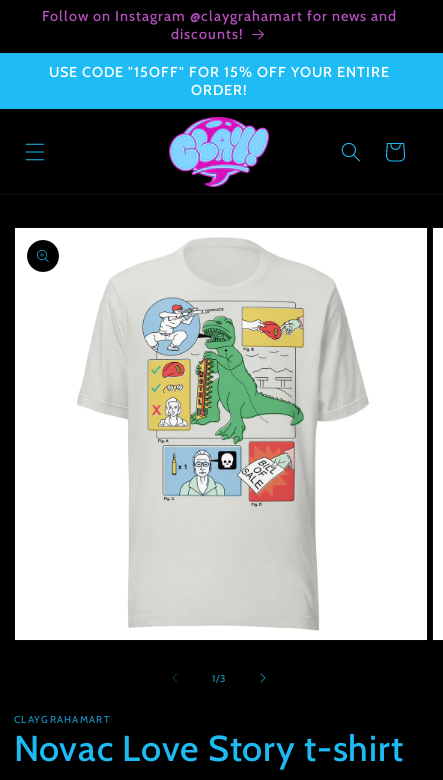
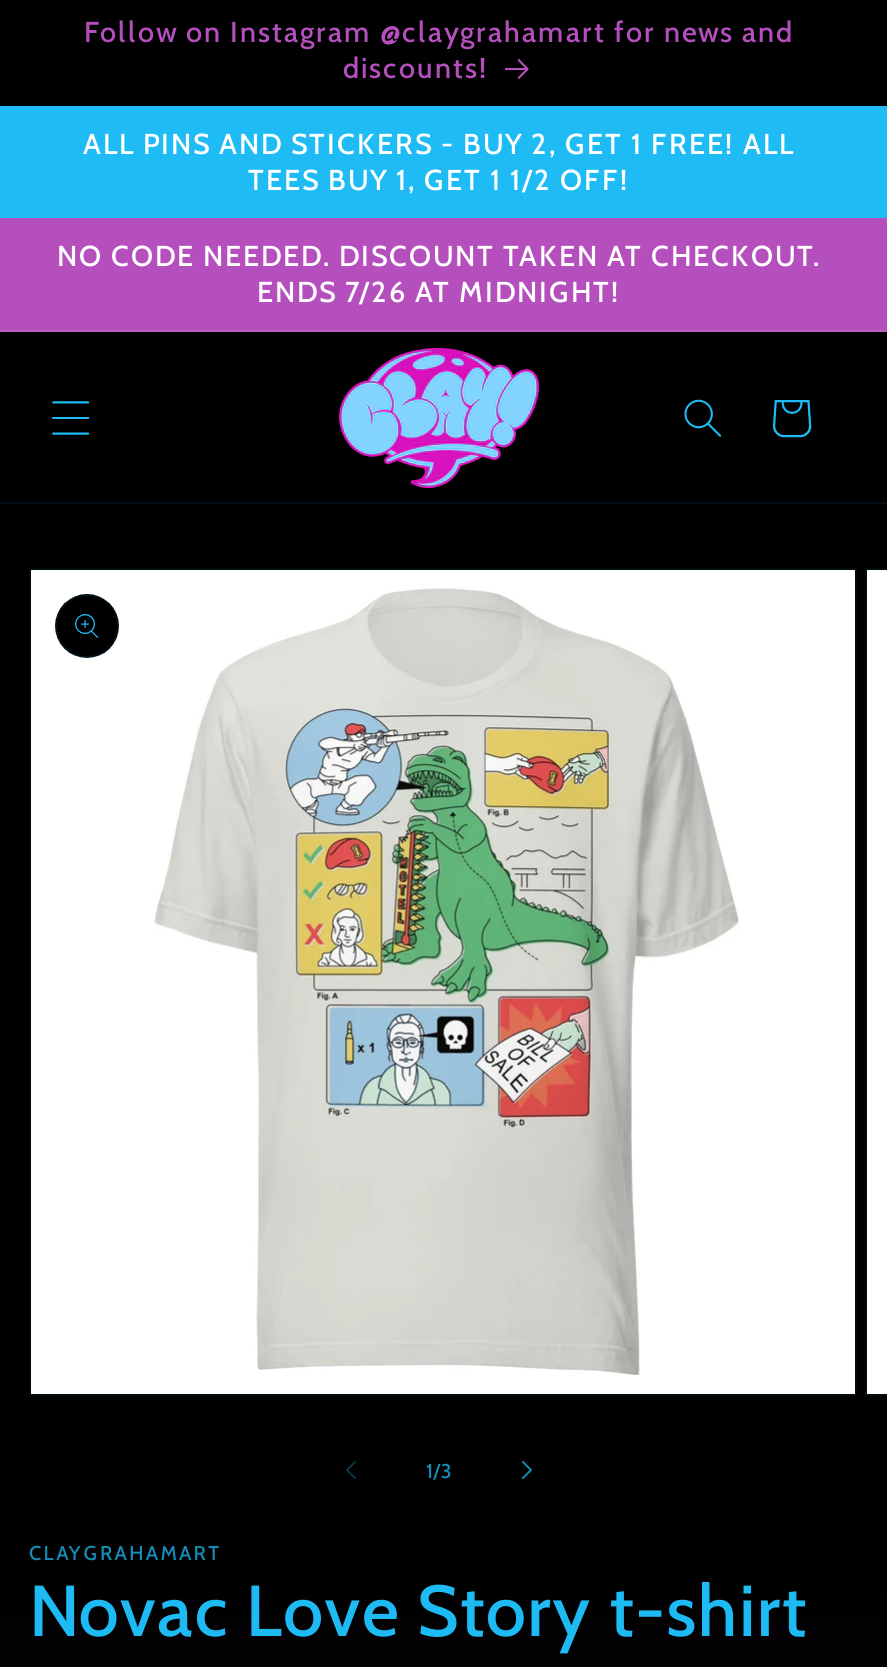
[48,63,389,99] USE CODE "15OFF" FOR 15% OFF YOUR ENTIRE | ORDER! -> [57,126,821,310] ALL PINS AND STICKERS - BUY 2, GET 1 FREE! ALL | TEES BUY 1, GET 1 1/2 OFF! | NO CODE NEEDED. DISCOUNT TAKEN AT CHECKOUT. | ENDS 7/26 AT MIDNIGHT!

